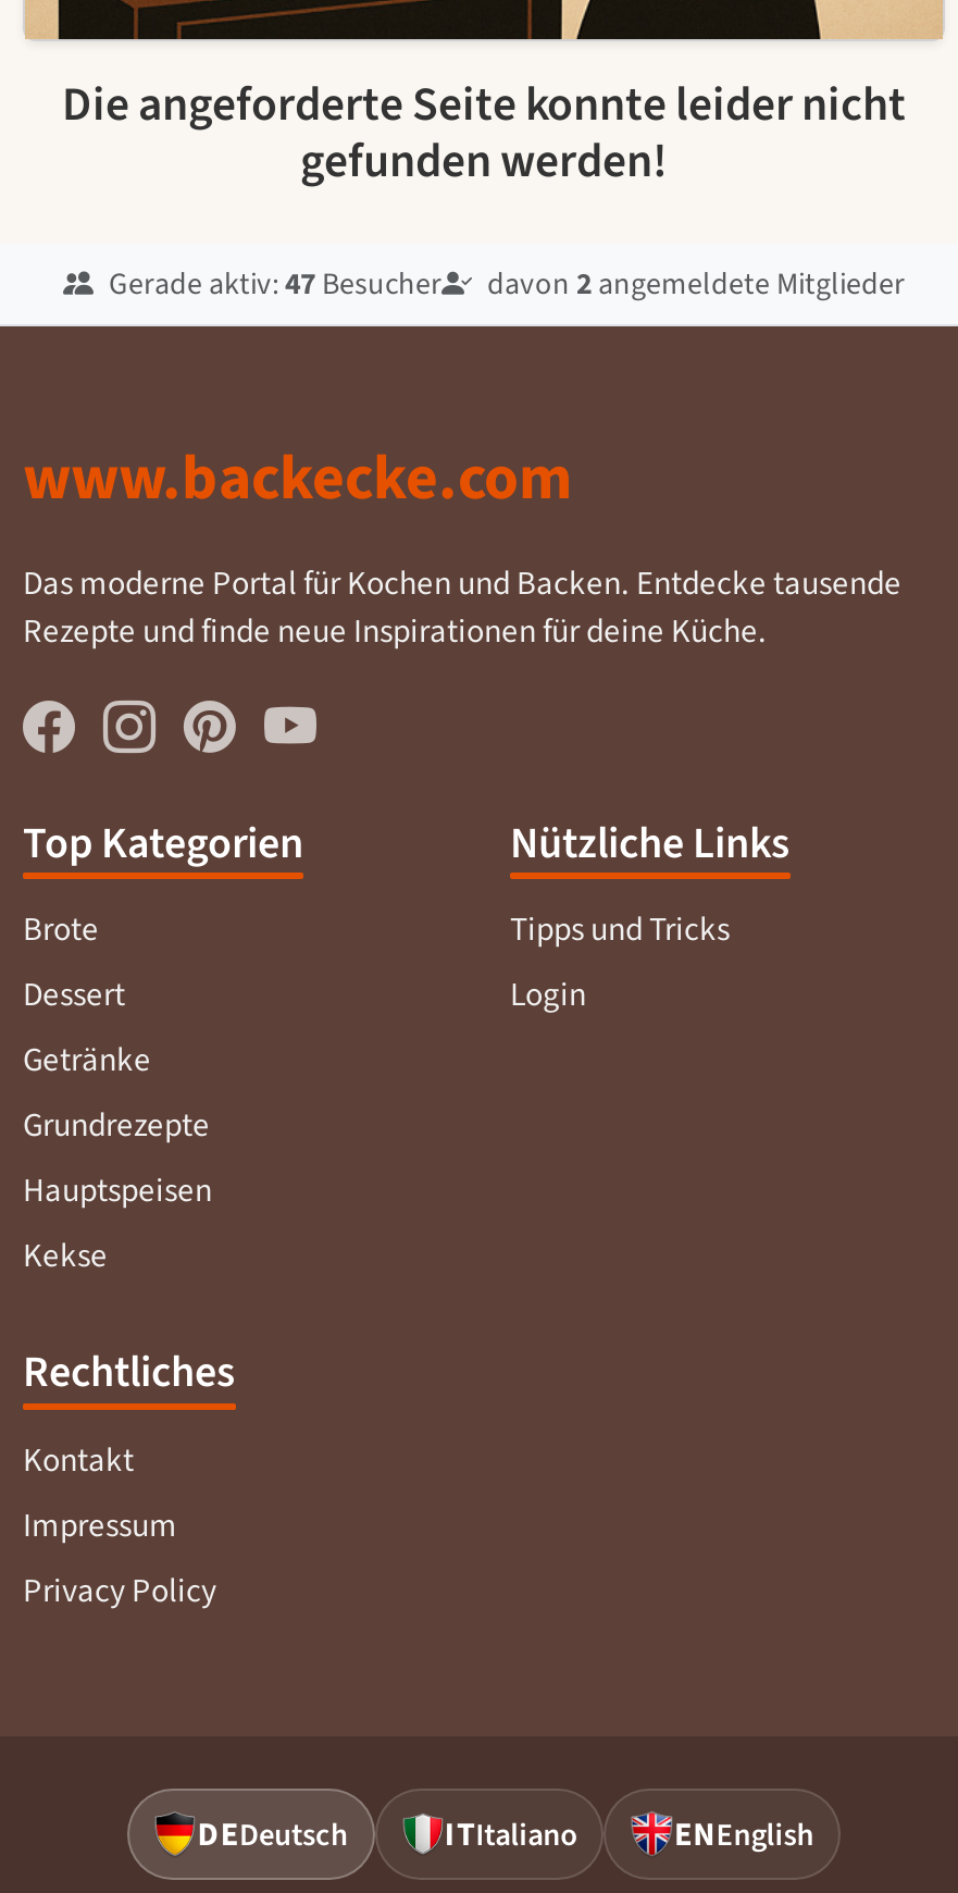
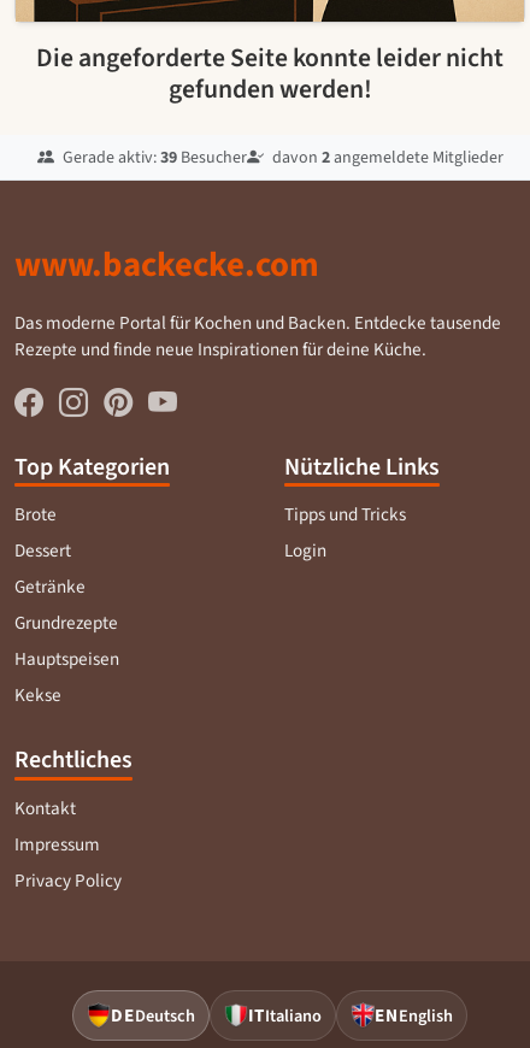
[102,263,441,304] Gerade aktiv: 47 Besucher -> [58,146,246,168] Gerade aktiv: 39 Besucher

